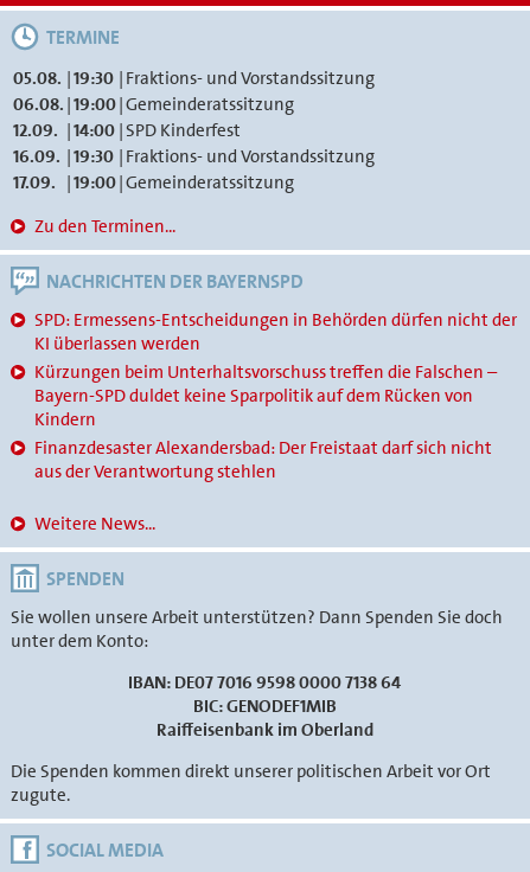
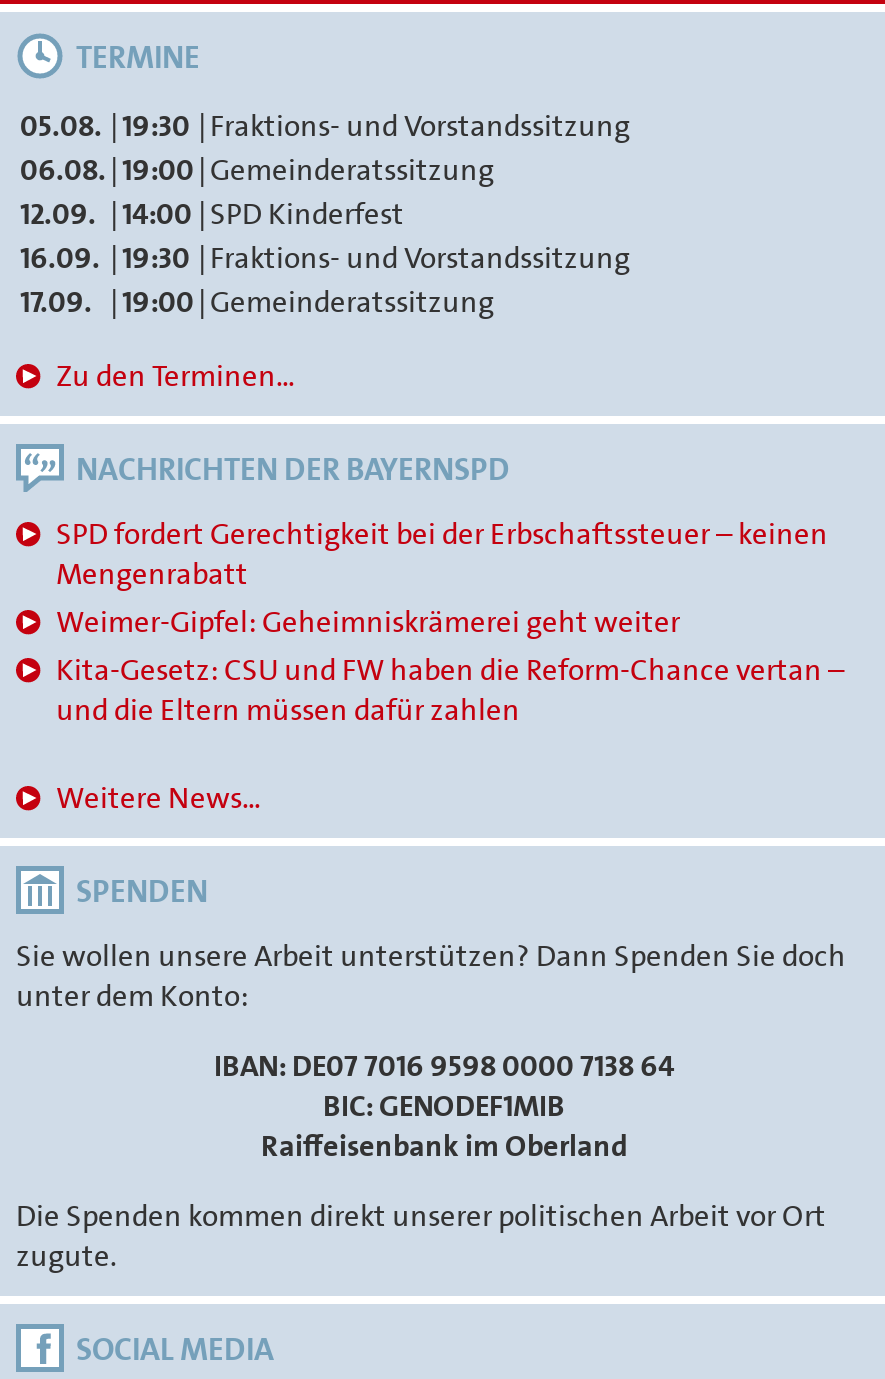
[34,308,517,483] SPD: Ermessens-Entscheidungen in Behörden dürfen nicht der | KI überlassen werden | Kürzungen beim Unterhaltsvorschuss treffen die Falschen – | Bayern-SPD duldet keine Sparpolitik auf dem Rücken von | Kindern | Finanzdesaster Alexandersbad: Der Freistaat darf sich nicht | aus der Verantwortung stehlen -> [56,514,844,730] SPD fordert Gerechtigkeit bei der Erbschaftssteuer – keinen | Mengenrabatt | Weimer-Gipfel: Geheimniskrämerei geht weiter | Kita-Gesetz: CSU und FW haben die Reform-Chance vertan – | und die Eltern müssen dafür zahlen

